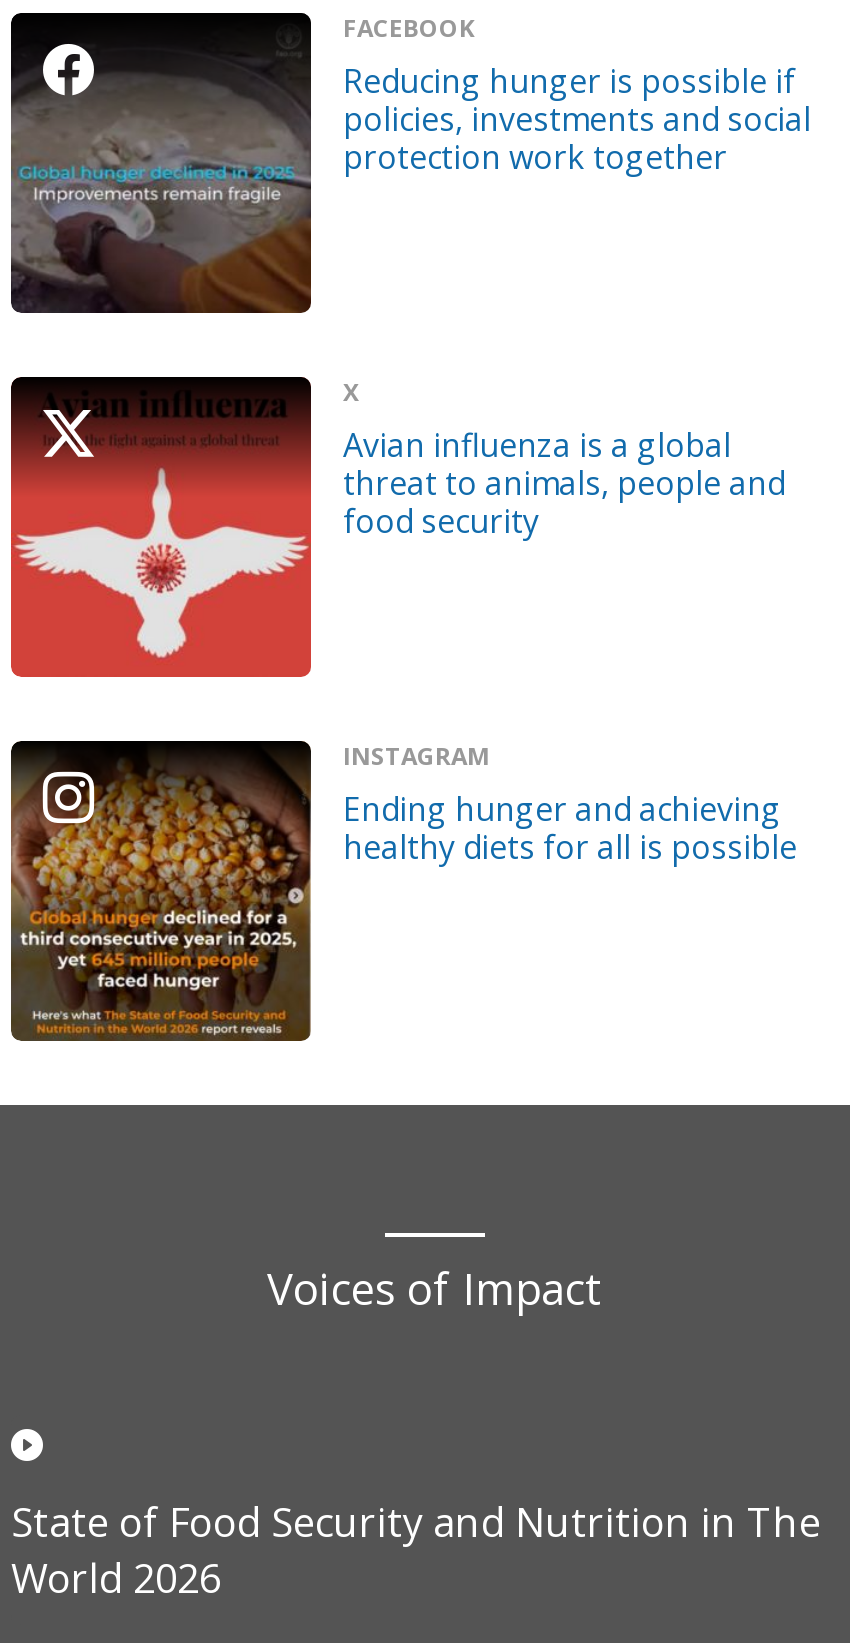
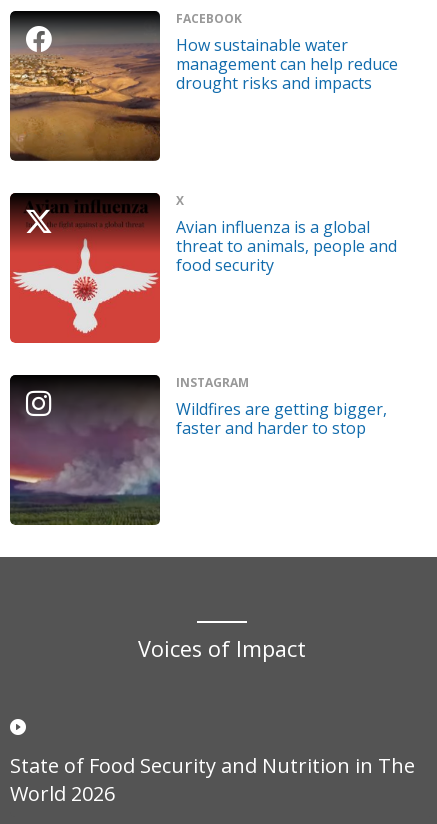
[9,31,811,313] [image] | Reducing hunger is possible if | policies, investments and social | protection work together -> [9,19,398,161] [image] | How sustainable water | management can help reduce | drought risks and impacts
[9,769,797,1035] [image] | Ending hunger and achieving | healthy diets for all is possible -> [9,389,387,523] [image] | Wildfires are getting bigger, | faster and harder to stop

